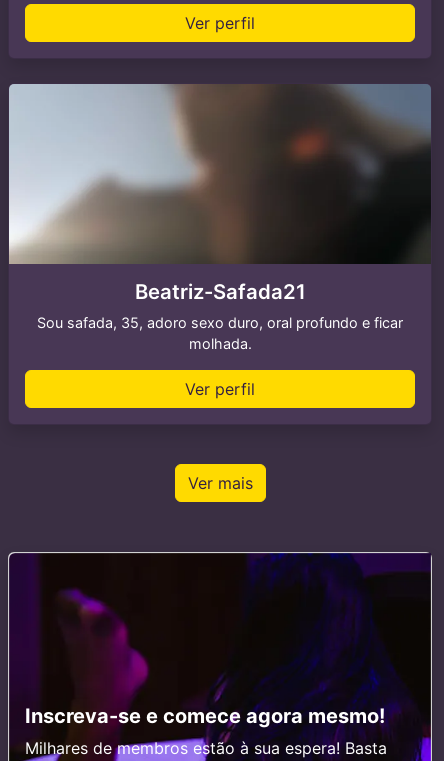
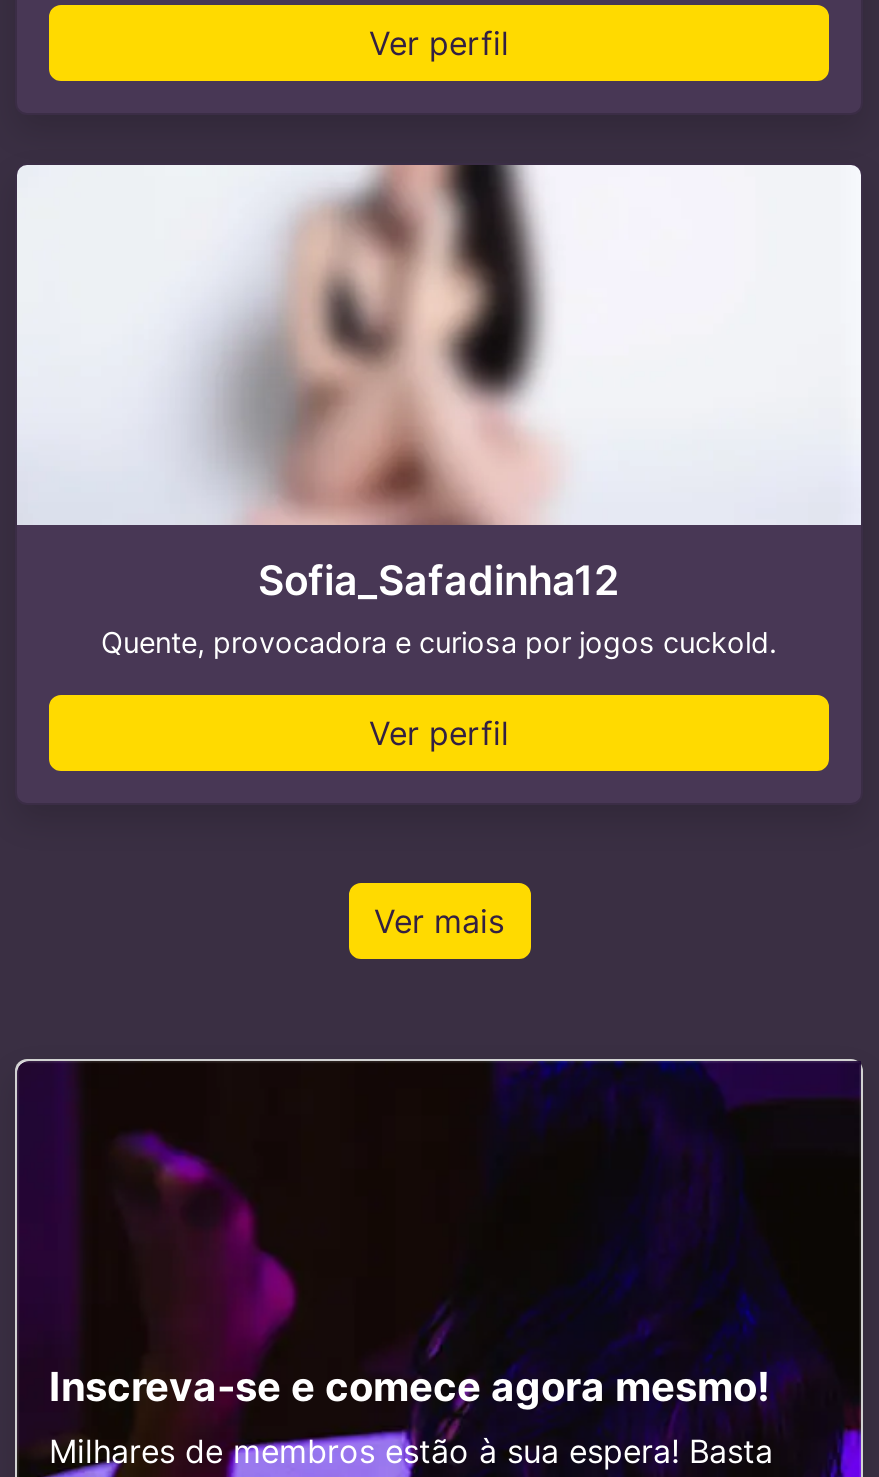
[9,84,431,352] [image] | Beatriz-Safada21 | Sou safada, 35, adoro sexo duro, oral profundo e ficar | molhada. -> [19,163,863,659] [image] | Sofia_Safadinha12 | Quente, provocadora e curiosa por jogos cuckold.

